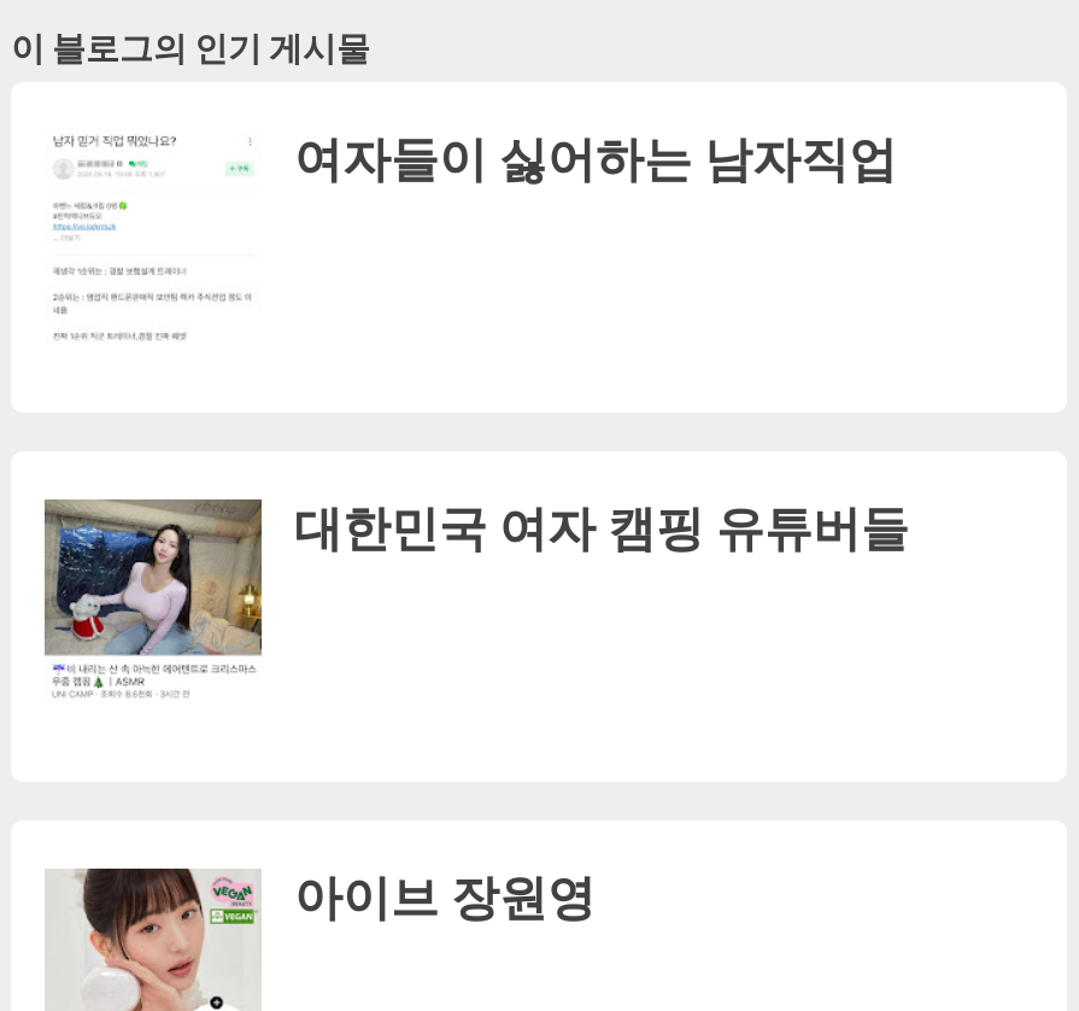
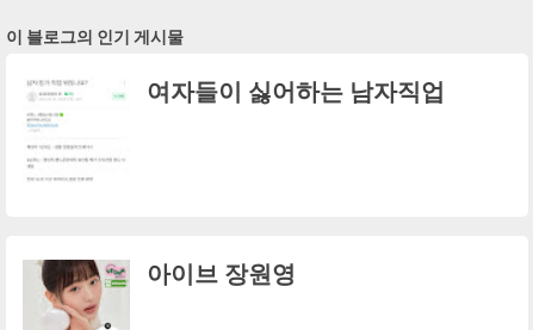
[45,497,909,707] [image] | 대한민국 여자 캠핑 유튜버들 -> none

